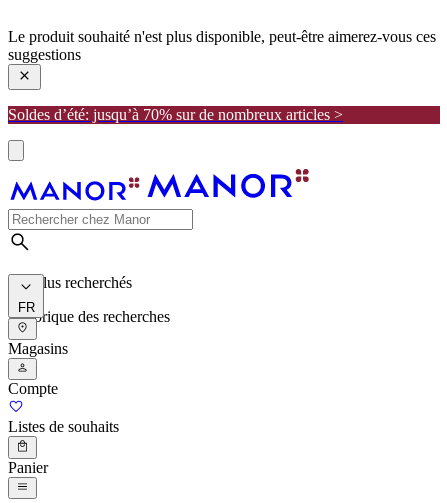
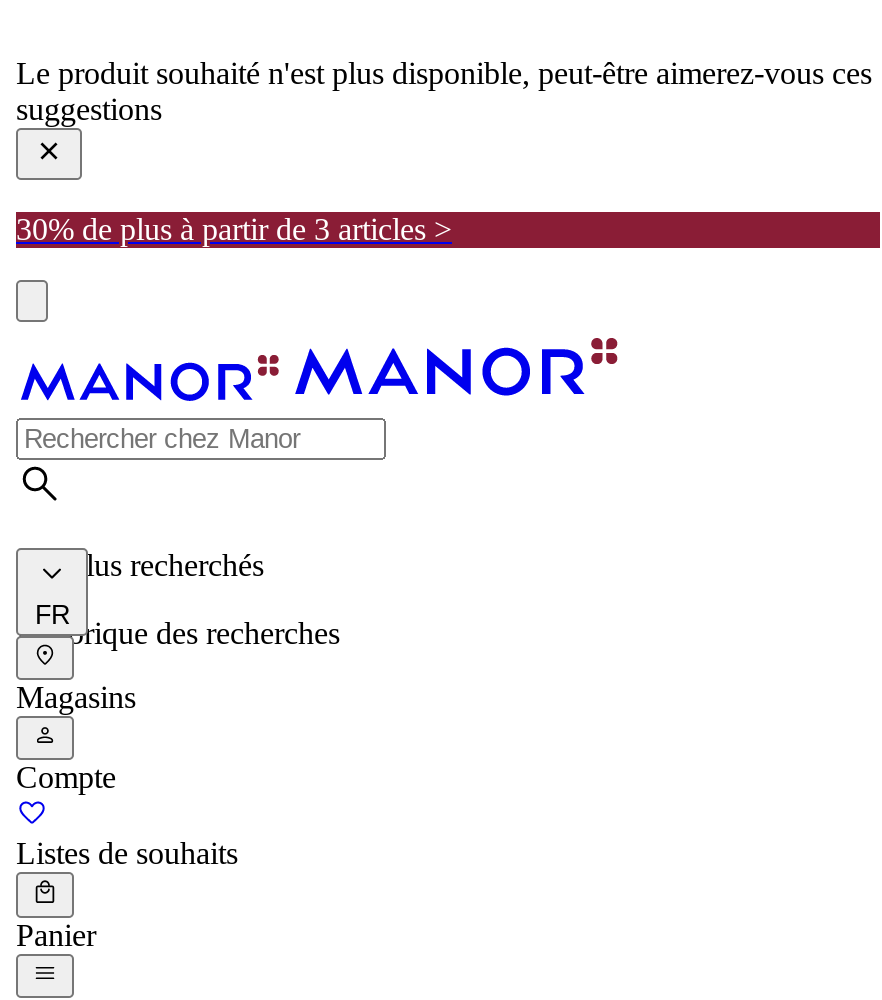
[8,106,343,123] Soldes d’été: jusqu’à 70% sur de nombreux articles > -> [16,211,452,245] 30% de plus à partir de 3 articles >

